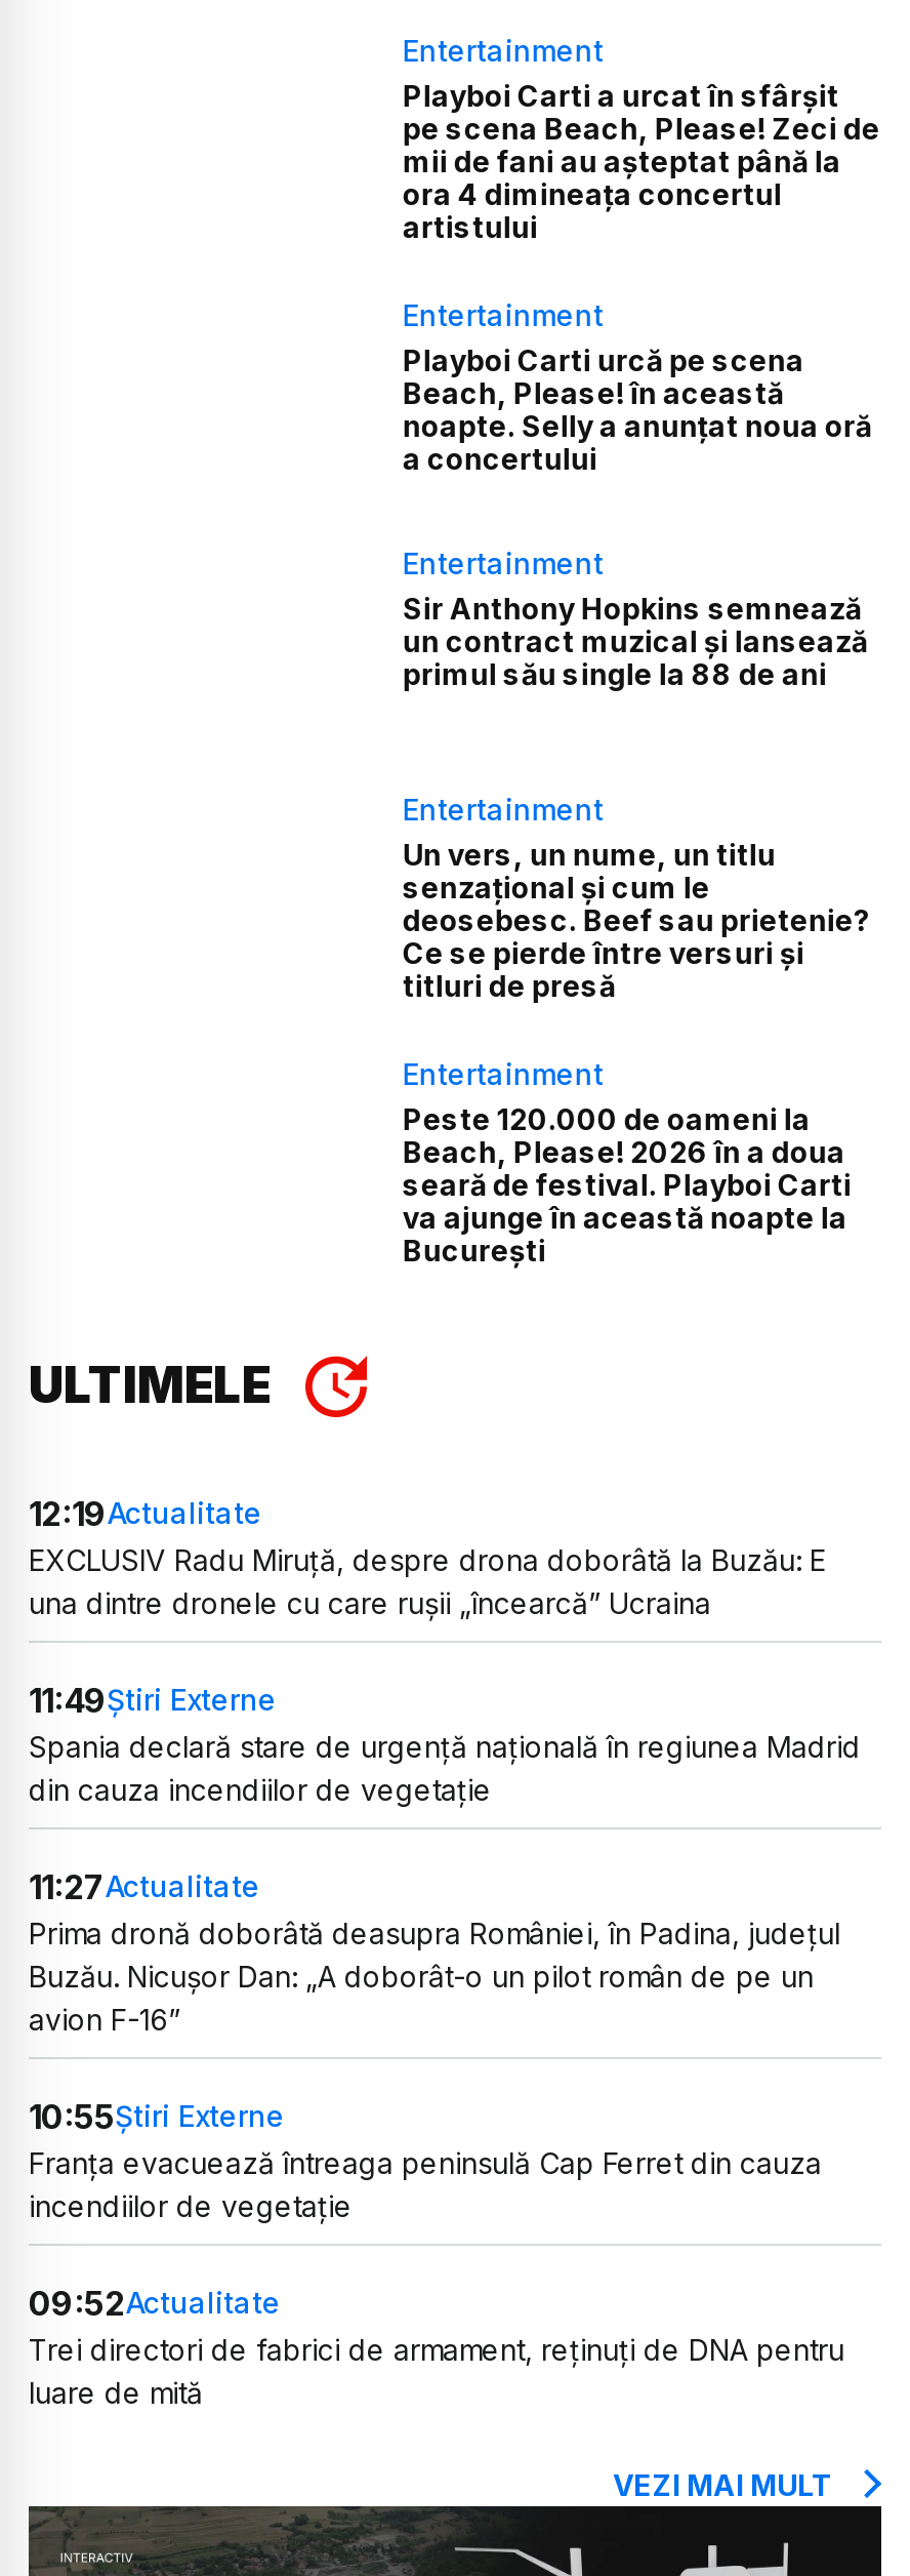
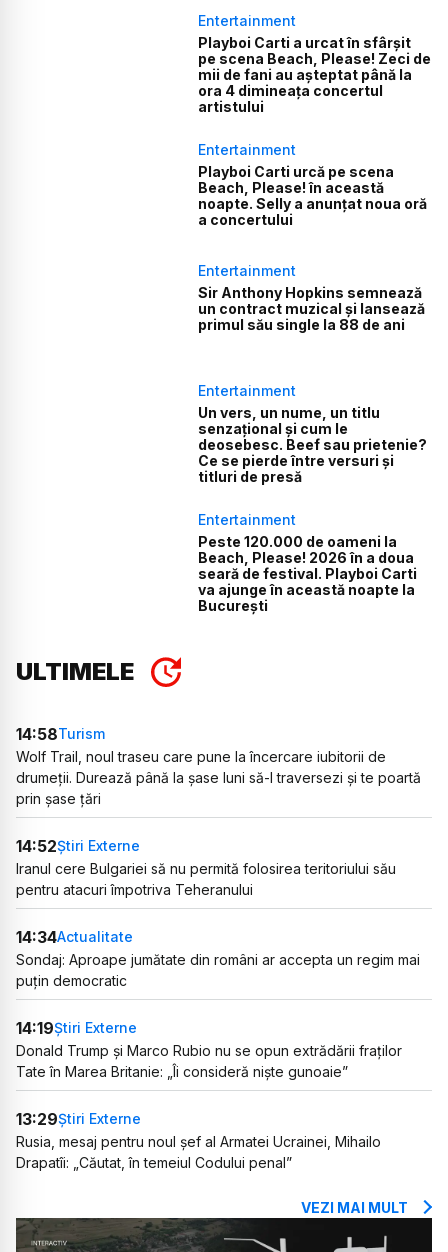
[29,1493,826,1620] 12:19Actualitate | EXCLUSIV Radu Miruță, despre drona doborâtă la Buzău: E | una dintre dronele cu care rușii „încearcă” Ucraina -> [16,724,421,807] 14:58Turism | Wolf Trail, noul traseu care pune la încercare iubitorii de | drumeții. Durează până la șase luni să-l traversezi și te poartă | prin șase țări
[29,1680,861,1807] 11:49Știri Externe | Spania declară stare de urgență națională în regiunea Madrid | din cauza incendiilor de vegetație -> [16,836,396,898] 14:52Știri Externe | Iranul cere Bulgariei să nu permită folosirea teritoriului său | pentru atacuri împotriva Teheranului
[29,1866,840,2036] 11:27Actualitate | Prima dronă doborâtă deasupra României, în Padina, județul | Buzău. Nicușor Dan: „A doborât-o un pilot român de pe un | avion F-16” -> [16,927,420,989] 14:34Actualitate | Sondaj: Aproape jumătate din români ar accepta un regim mai | puțin democratic
[29,2096,822,2223] 10:55Știri Externe | Franța evacuează întreaga peninsulă Cap Ferret din cauza | incendiilor de vegetație -> [16,1018,402,1080] 14:19Știri Externe | Donald Trump și Marco Rubio nu se opun extrădării fraților | Tate în Marea Britanie: „Îi consideră niște gunoaie”
[29,2283,844,2410] 09:52Actualitate | Trei directori de fabrici de armament, reținuți de DNA pentru | luare de mită -> [16,1109,381,1171] 13:29Știri Externe | Rusia, mesaj pentru noul șef al Armatei Ucrainei, Mihailo | Drapatîi: „Căutat, în temeiul Codului penal”

